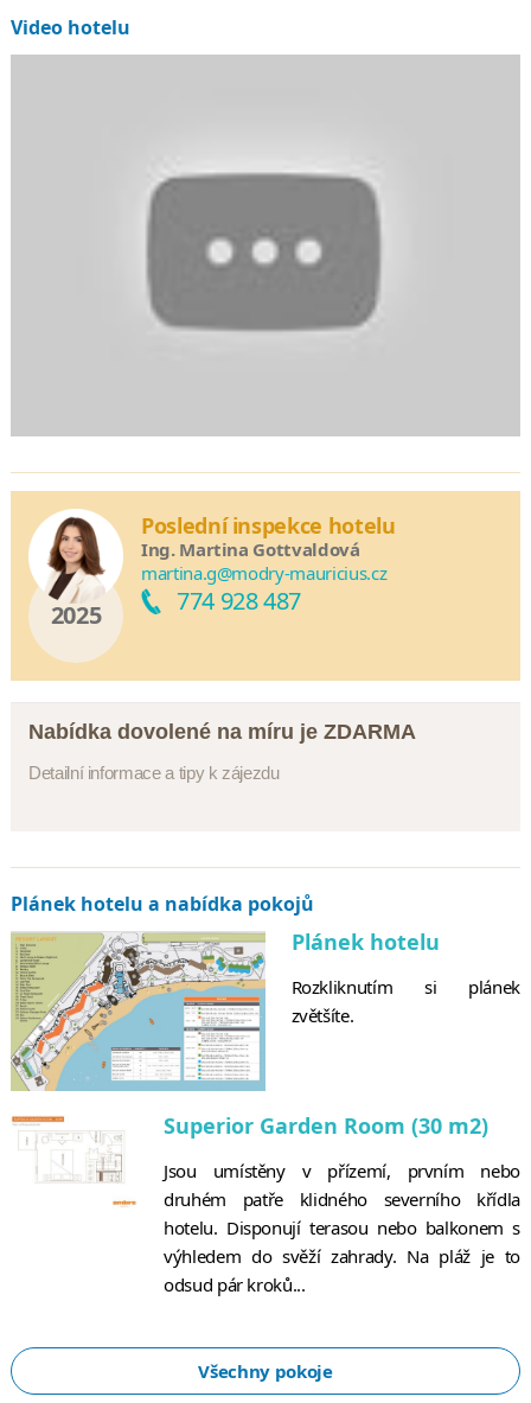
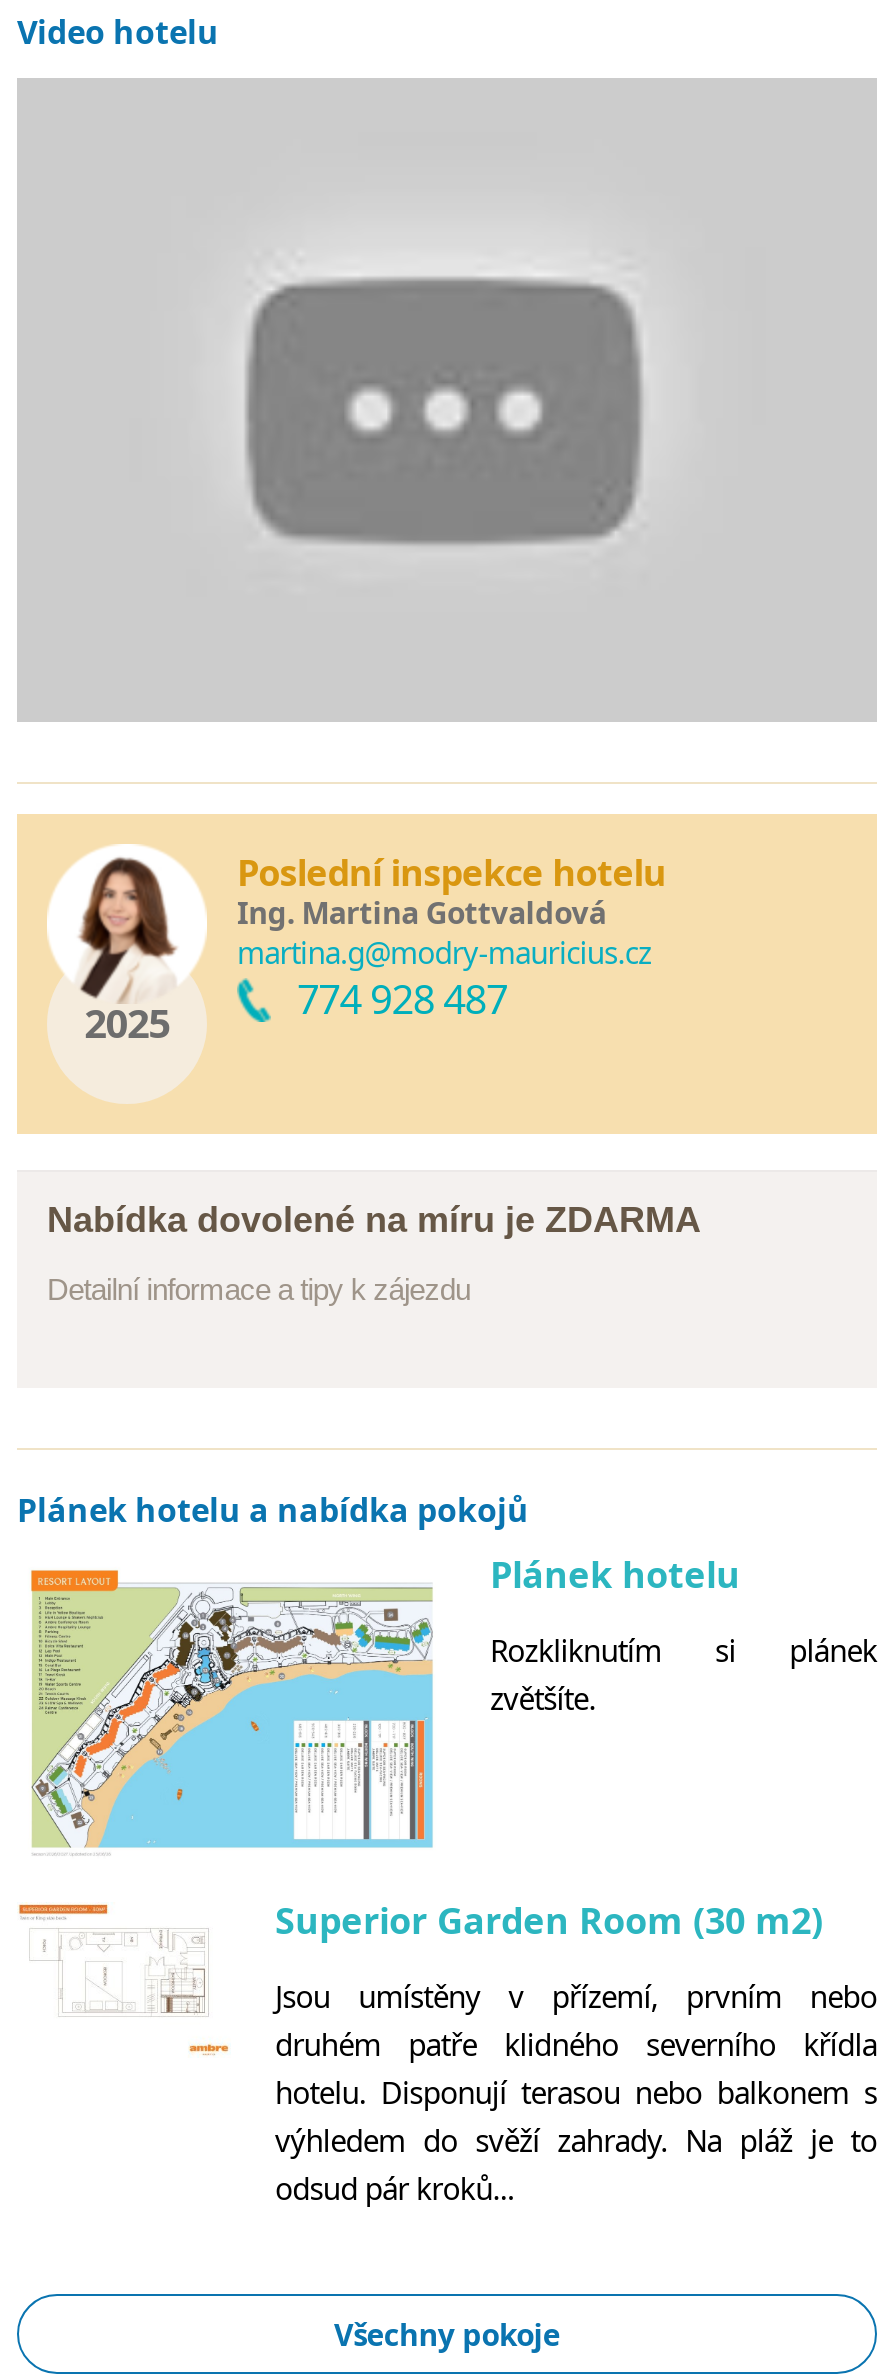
[9,931,267,1092] [image] -> [17,1558,447,1850] [image]

